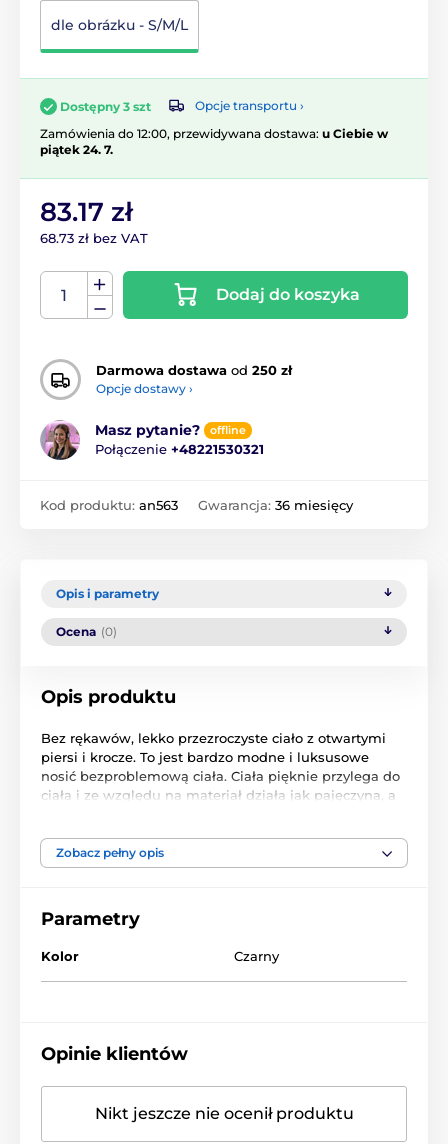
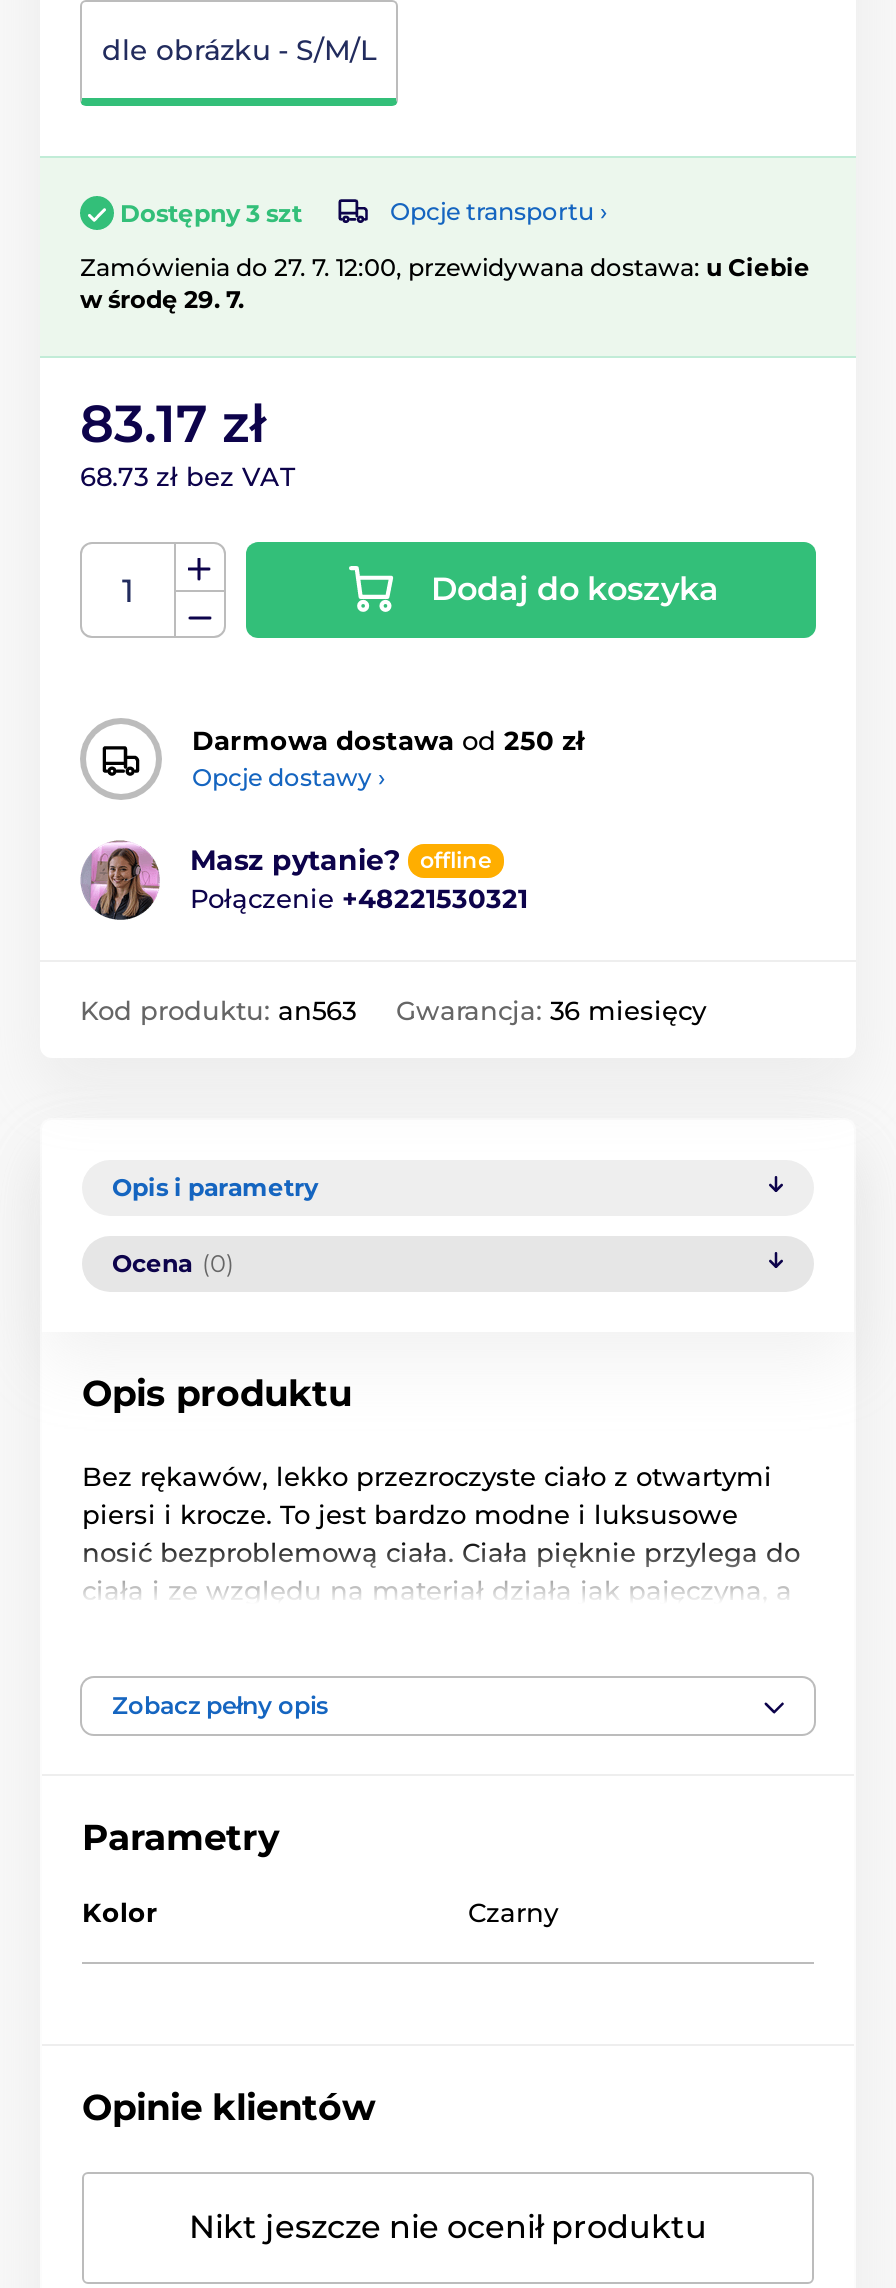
[40,126,388,157] Zamówienia do 12:00, przewidywana dostawa: u Ciebie w | piątek 24. 7. -> [80,252,810,314] Zamówienia do 27. 7. 12:00, przewidywana dostawa: u Ciebie | w środę 29. 7.

